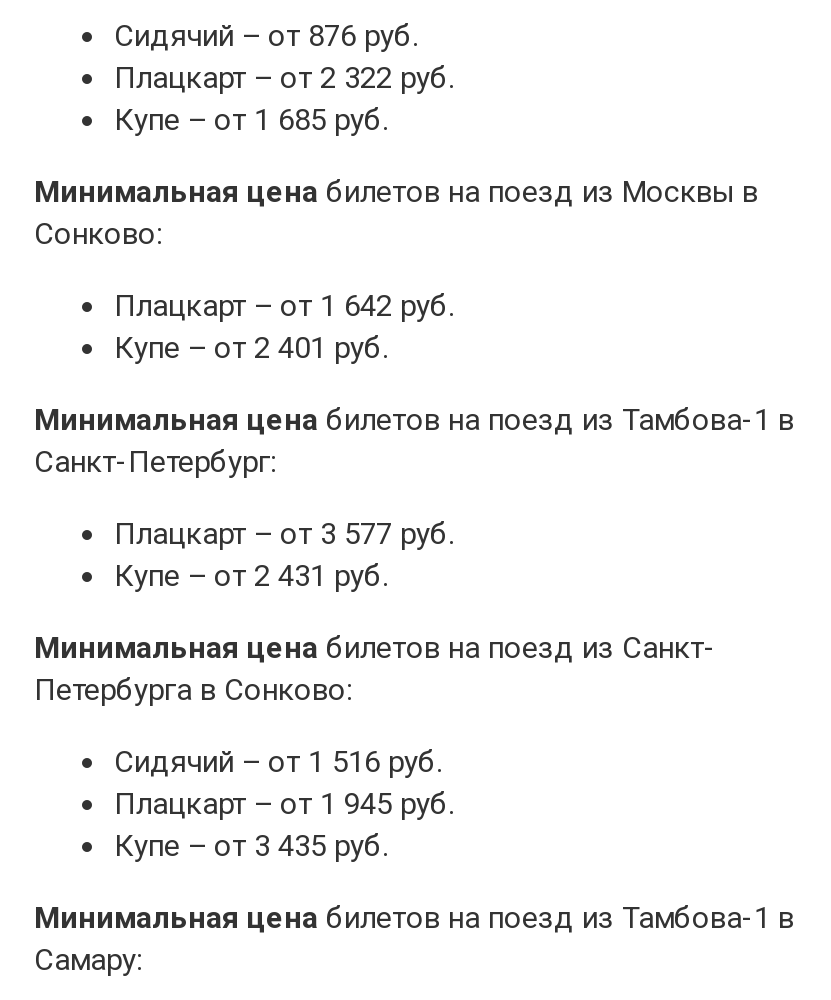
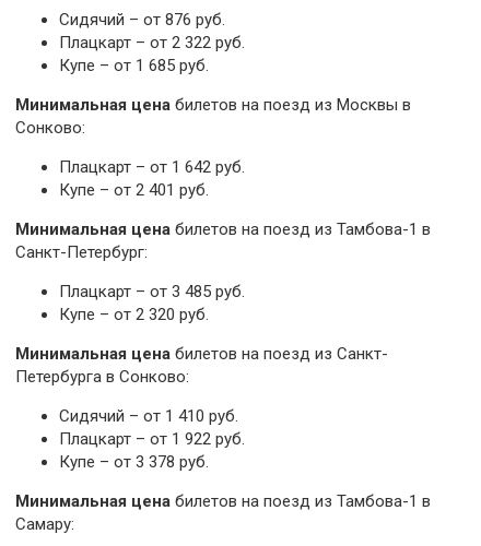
[114,516,454,552] Плацкарт – от 3 577 руб. -> [59,282,245,301] Плацкарт – от 3 485 руб.
[114,558,388,594] Купе – от 2 431 руб. -> [59,305,209,324] Купе – от 2 320 руб.
[114,744,442,780] Сидячий – от 1 516 руб. -> [59,406,238,426] Сидячий – от 1 410 руб.
[114,786,454,822] Плацкарт – от 1 945 руб. -> [59,429,245,449] Плацкарт – от 1 922 руб.
[114,828,388,864] Купе – от 3 435 руб. -> [59,452,209,472] Купе – от 3 378 руб.

